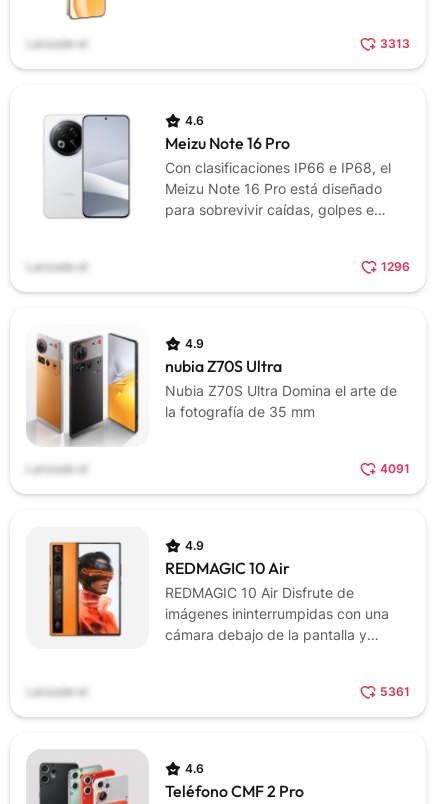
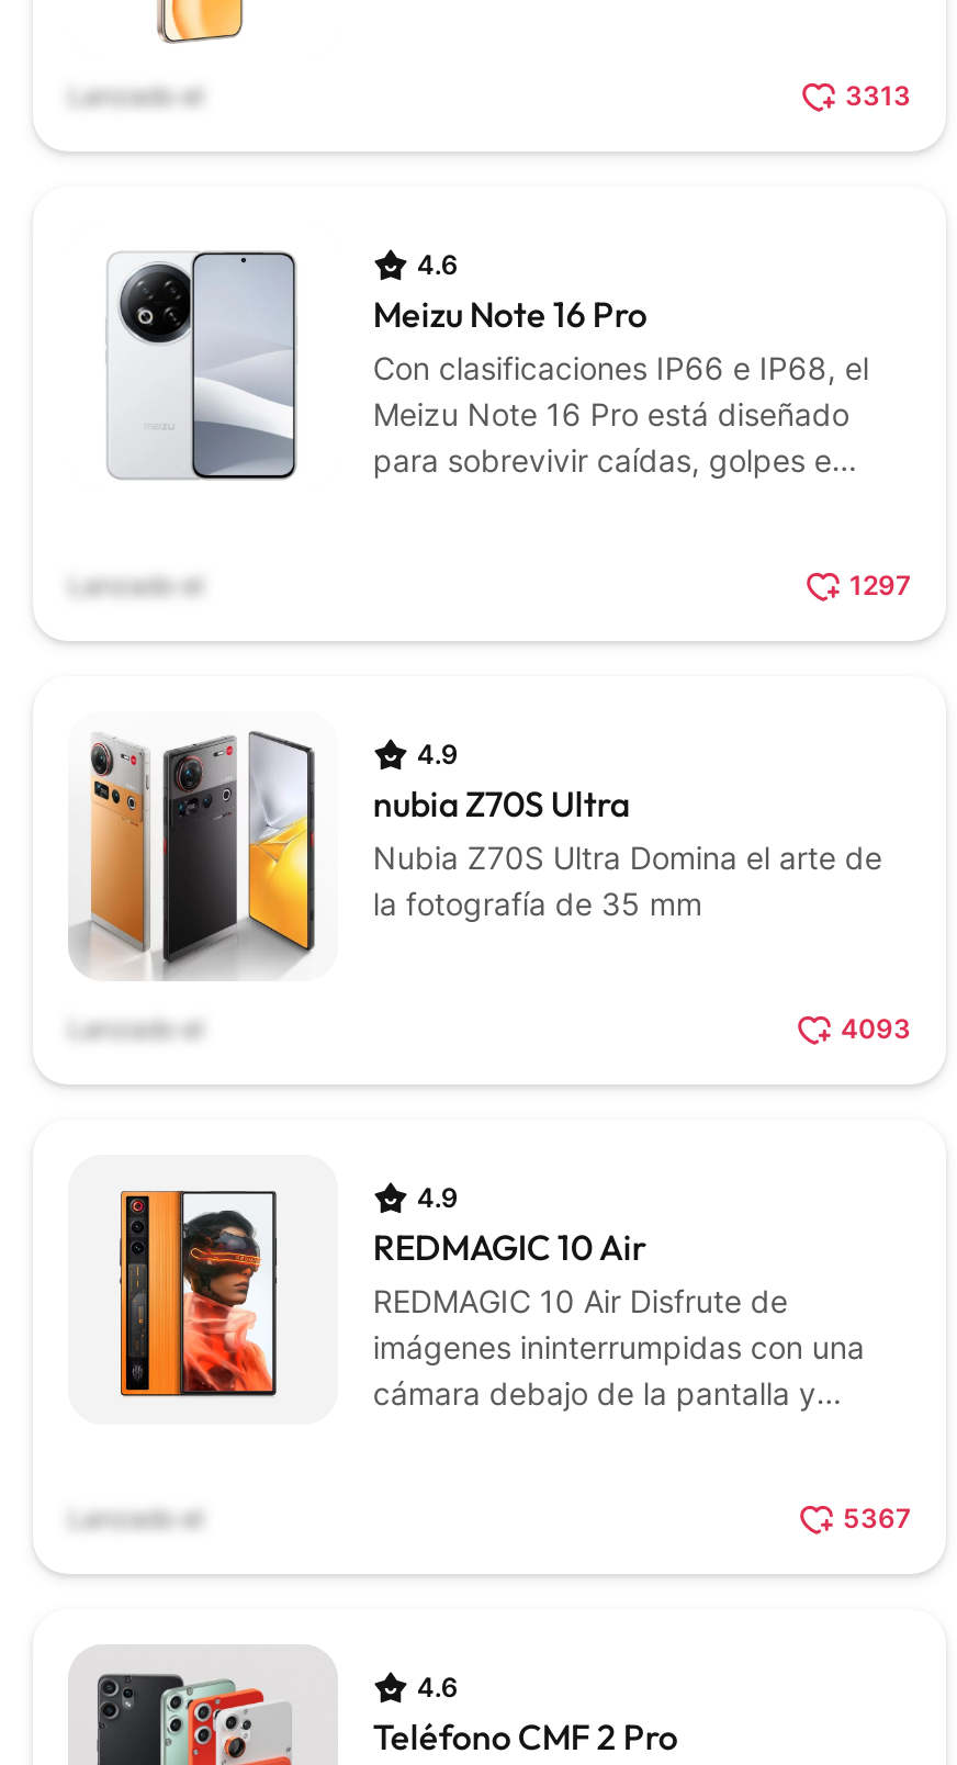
[381,259,410,274] 1296 -> [849,568,911,601] 1297
[380,461,410,476] 4091 -> [841,1011,911,1044] 4093
[380,684,410,699] 5361 -> [843,1501,911,1534] 5367

